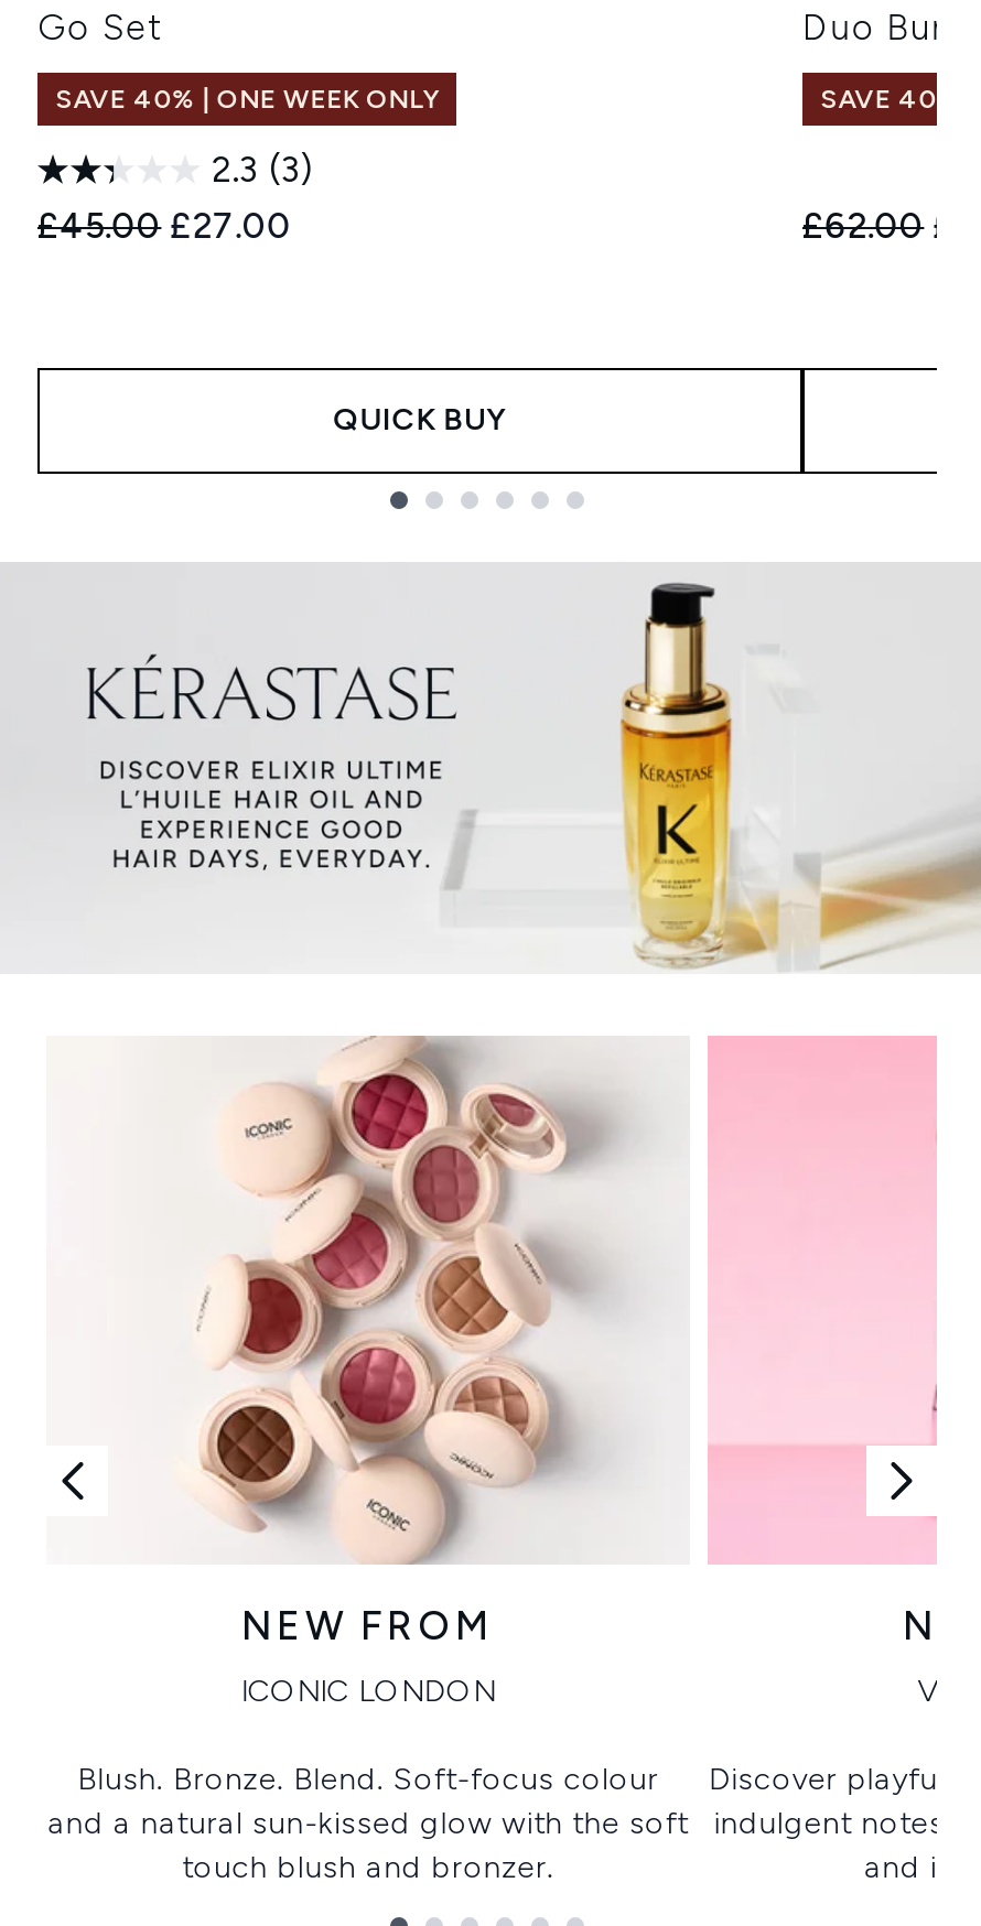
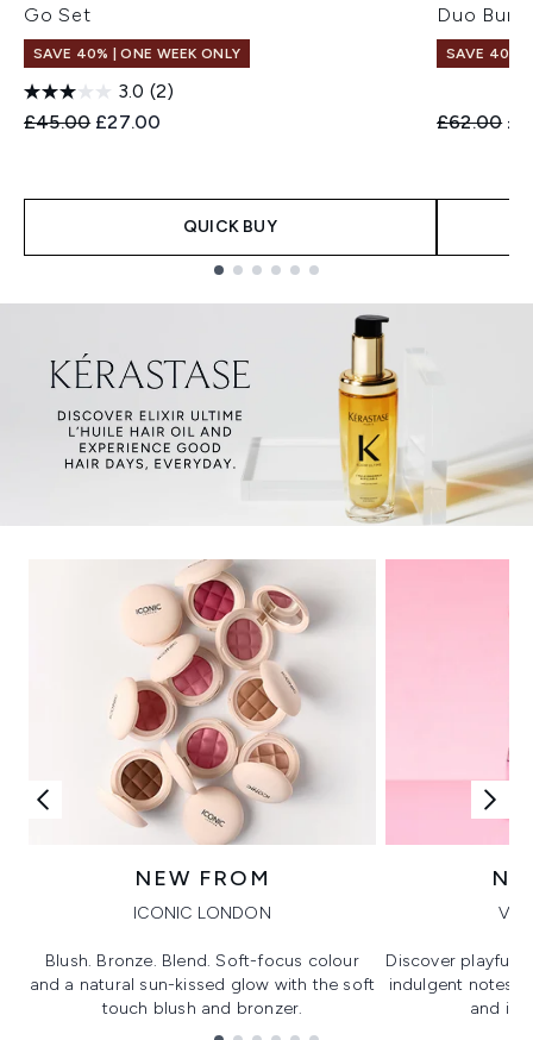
[212,148,313,190] 2.3 (3) -> [118,80,174,102] 3.0 (2)

